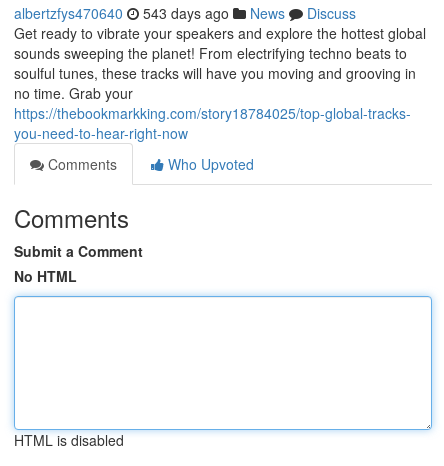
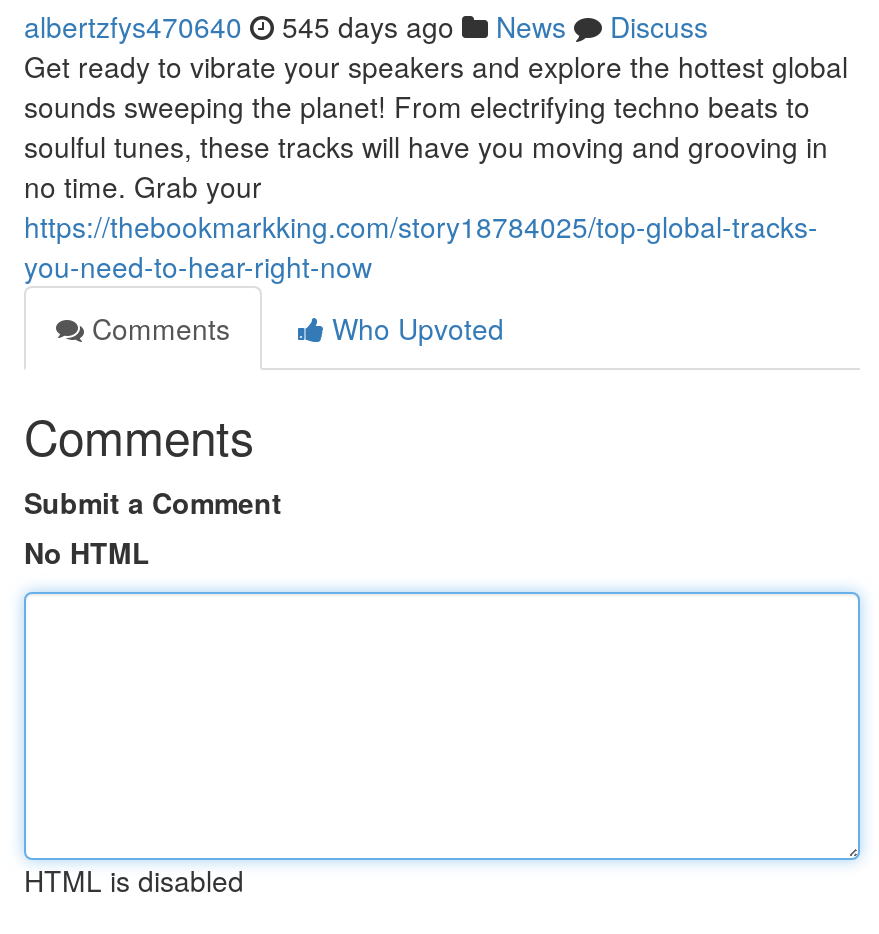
[14,3,356,23] albertzfys470640 543 days ago News Discuss -> [24,6,708,46] albertzfys470640 545 days ago News Discuss

